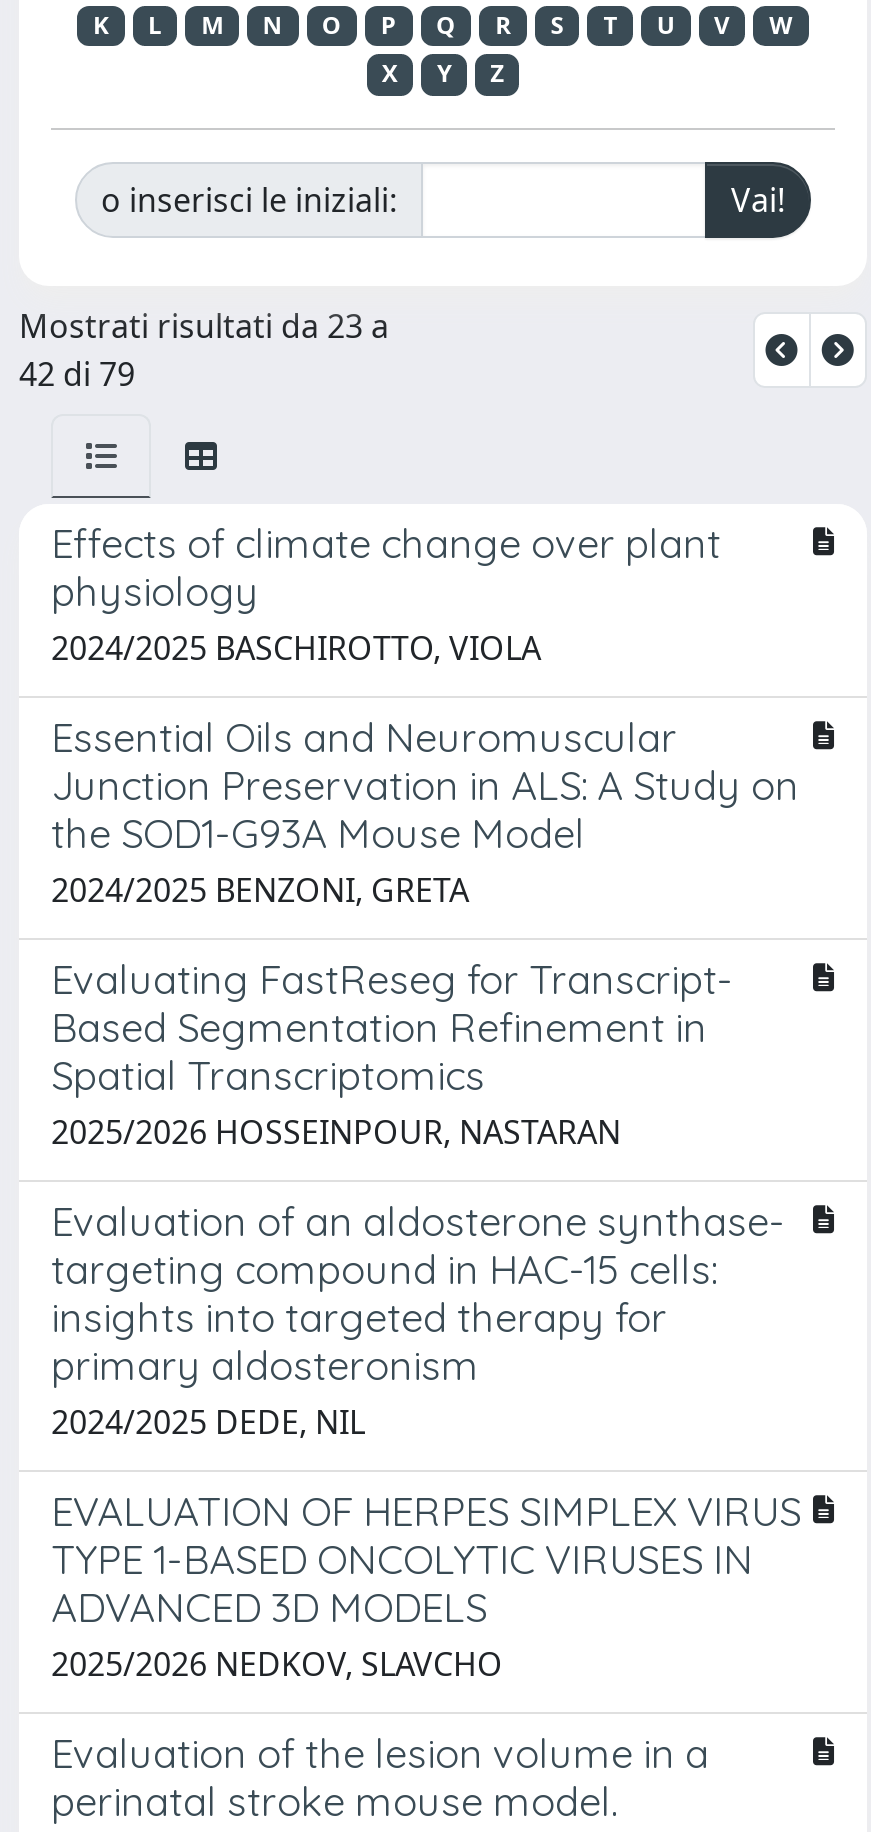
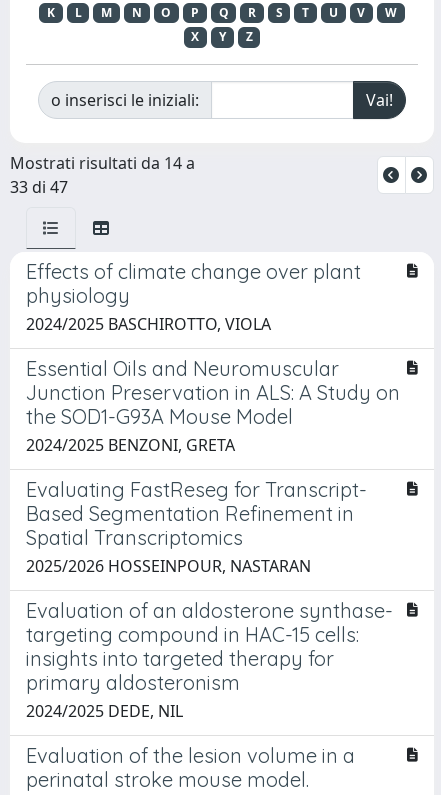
[19,303,389,347] Mostrati risultati da 23 a -> [10,152,195,174] Mostrati risultati da 14 a
[19,351,135,395] 42 di 79 -> [10,176,68,198] 33 di 47
[51,1485,801,1685] EVALUATION OF HERPES SIMPLEX VIRUS | TYPE 1-BASED ONCOLYTIC VIRUSES IN | ADVANCED 3D MODELS | 2025/2026 NEDKOV, SLAVCHO -> none

